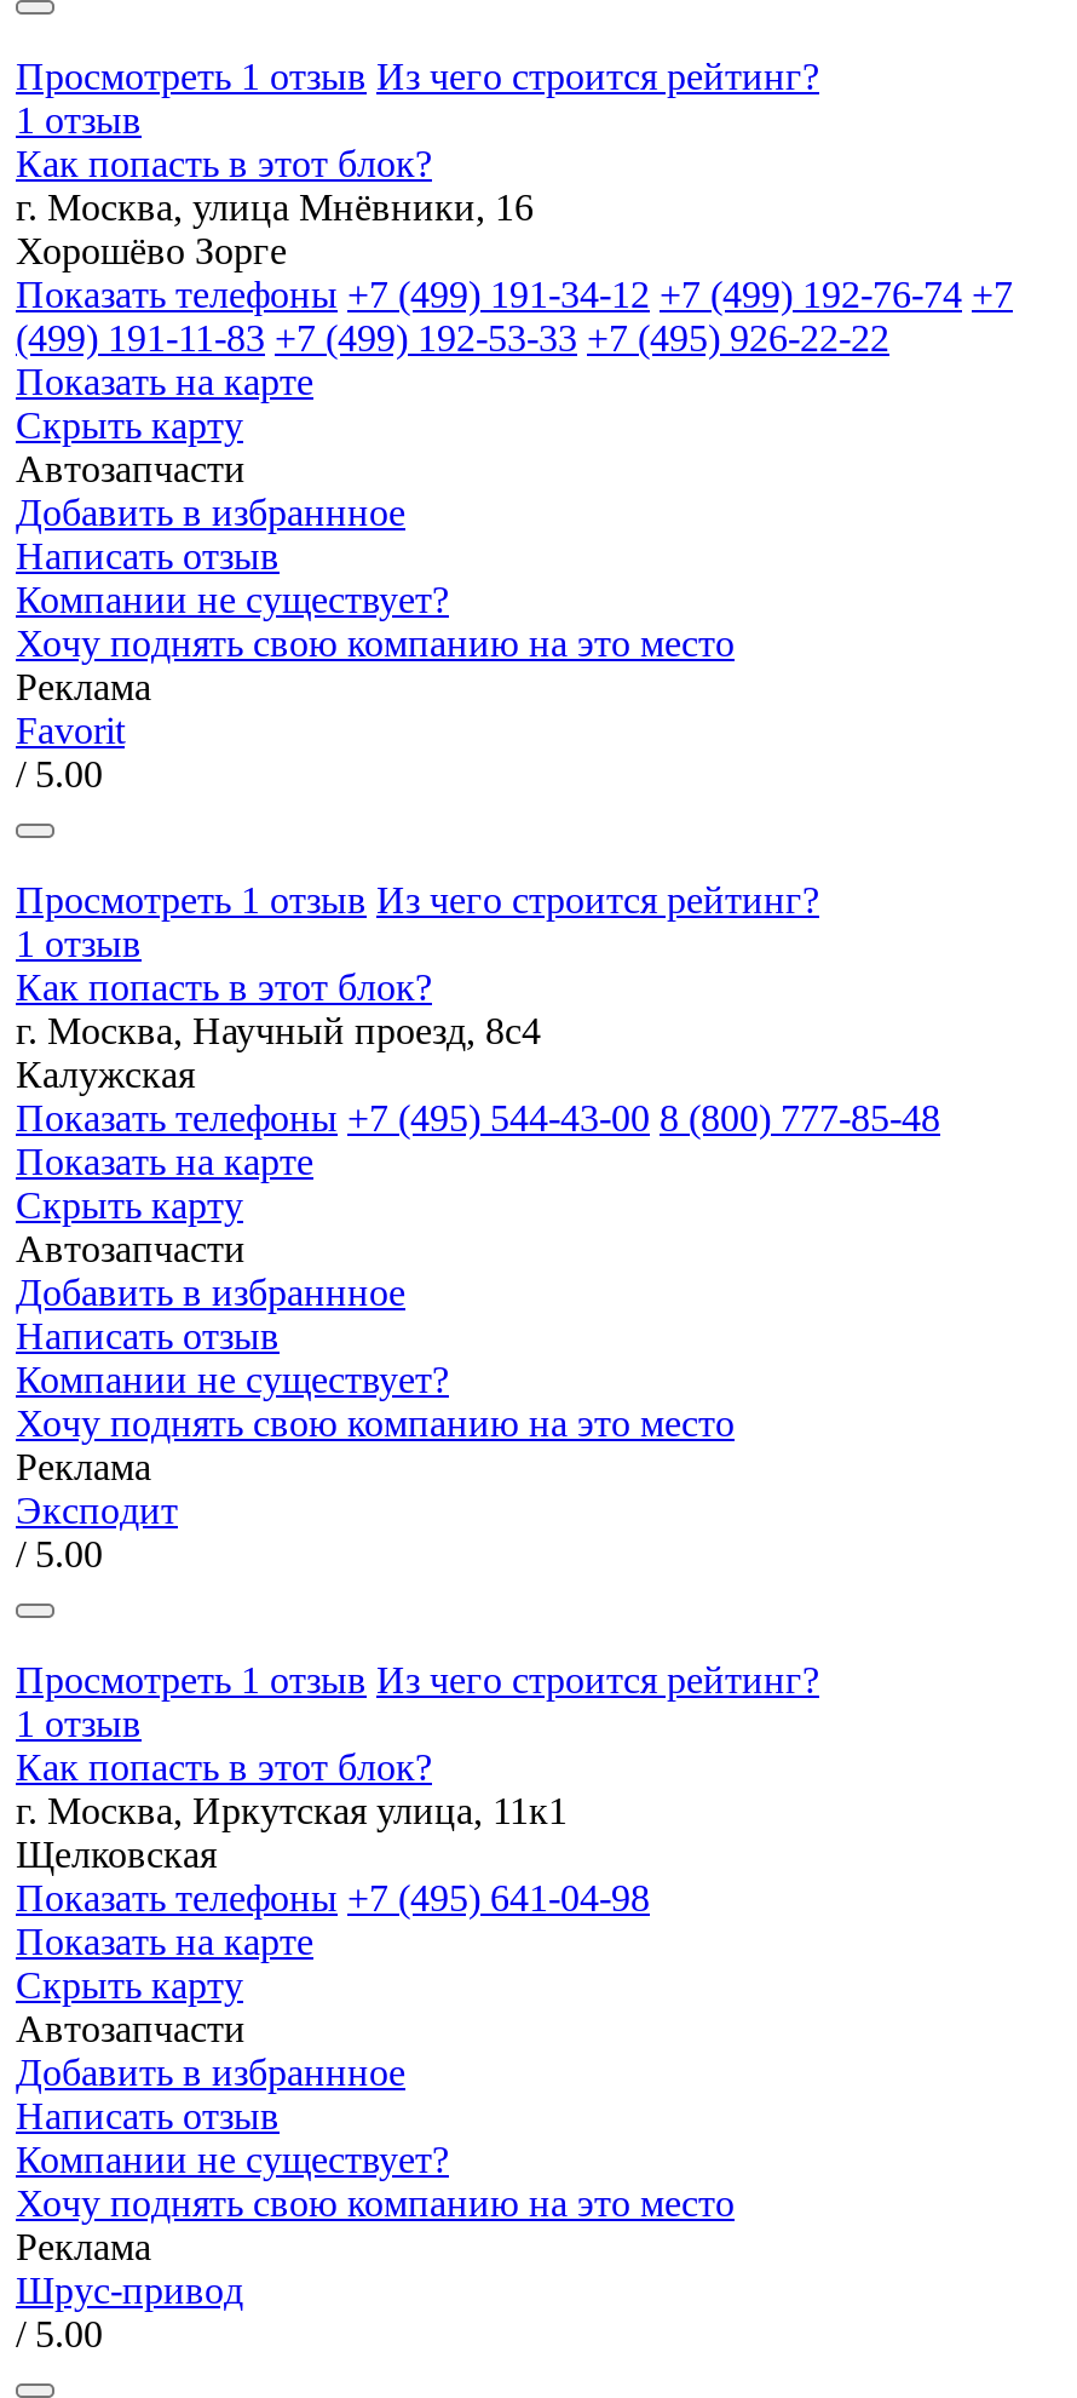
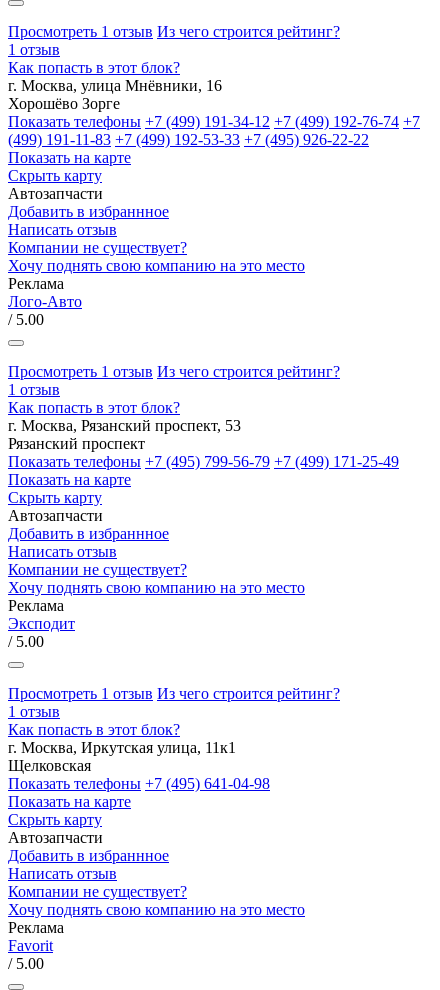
moved [16,709,125,750] -> [8,937,53,954]: Favorit
none -> [8,293,82,310] Лого-Авто
[16,1010,940,1138] г. Москва, Научный проезд, 8с4 | Калужская | Показать телефоны +7 (495) 544-43-00 8 (800) 777-85-48 -> [8,417,399,470] г. Москва, Рязанский проспект, 53 | Рязанский проспект | Показать телефоны +7 (495) 799-56-79 +7 (499) 171-25-49
[16,2269,243,2310] Шрус-привод -> none

